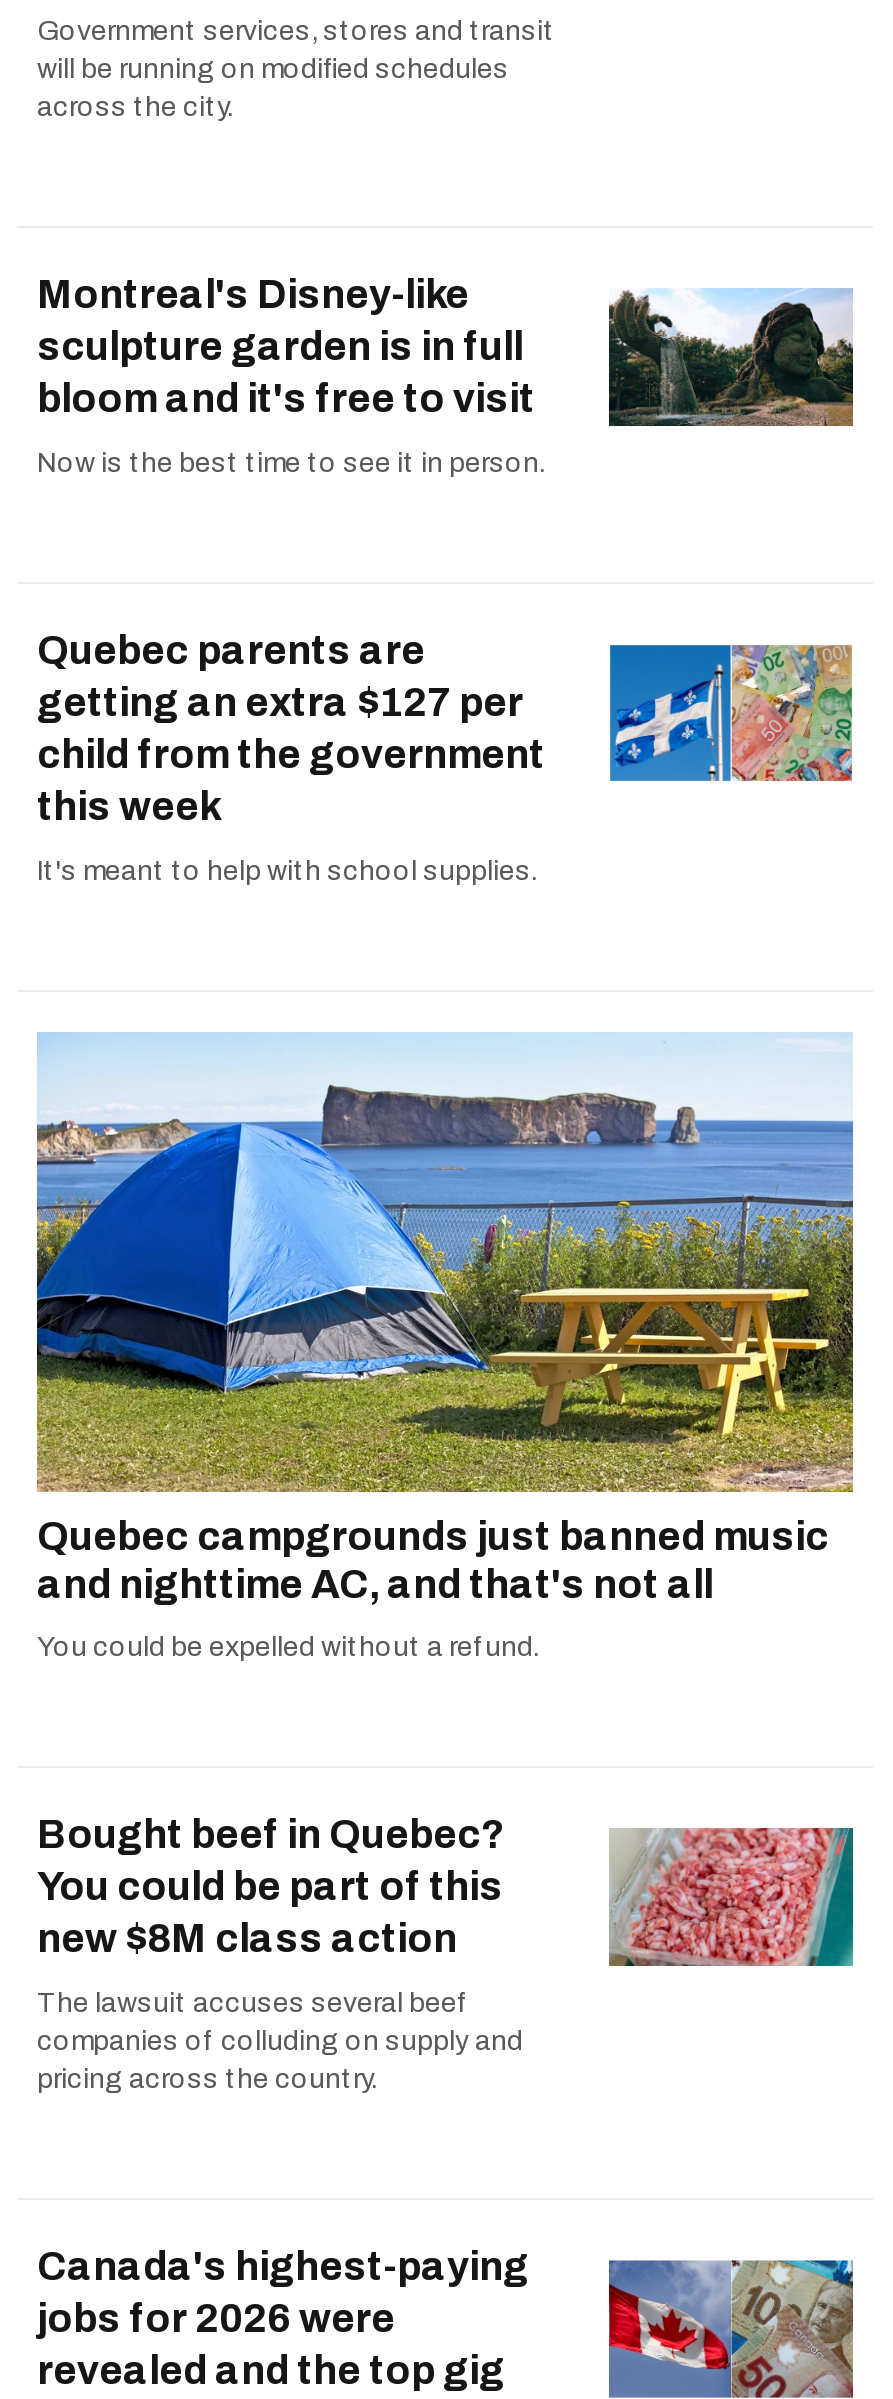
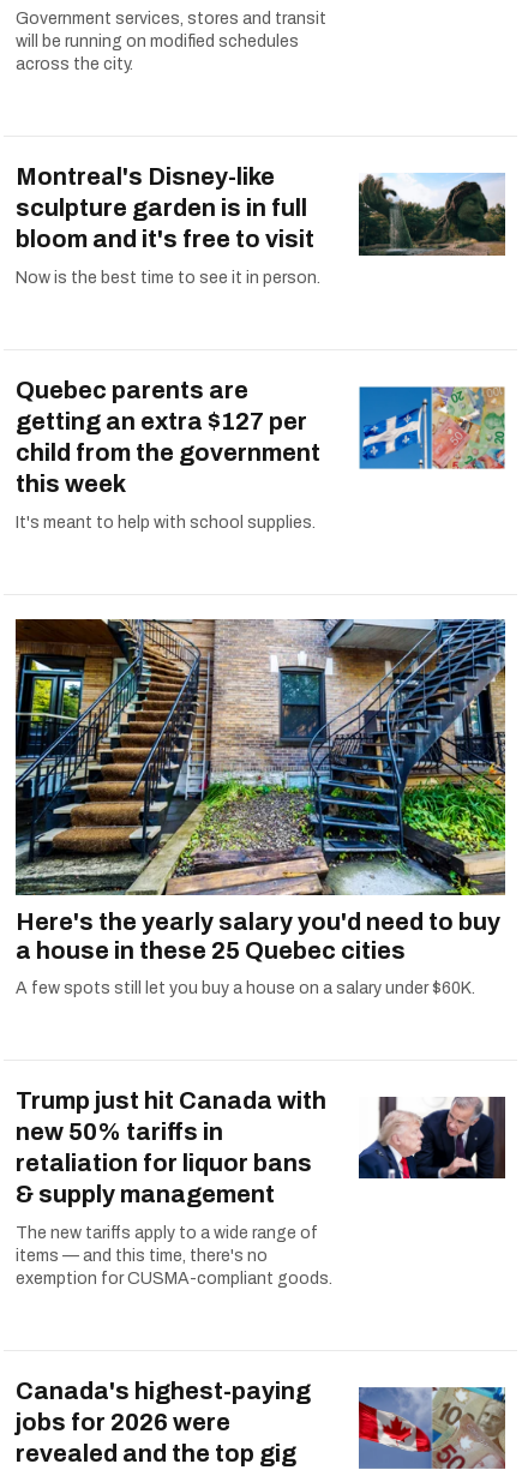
[35,1032,853,1606] [image] | Quebec campgrounds just banned music | and nighttime AC, and that's not all -> [14,618,506,963] [image] | Here's the yearly salary you'd need to buy | a house in these 25 Quebec cities
[37,1632,539,1662] You could be expelled without a refund. -> [16,979,475,997] A few spots still let you buy a house on a salary under $60K.
[37,1812,505,1960] Bought beef in Quebec? | You could be part of this | new $8M class action -> [16,1087,326,1207] Trump just hit Canada with | new 50% tariffs in | retaliation for liquor bans | & supply management
[607,1826,855,1968] [image] -> [359,1096,505,1180] [image]
[37,1988,523,2094] The lawsuit accuses several beef | companies of colluding on supply and | pricing across the country. -> [16,1224,332,1287] The new tariffs apply to a wide range of | items — and this time, there's no | exemption for CUSMA-compliant goods.

